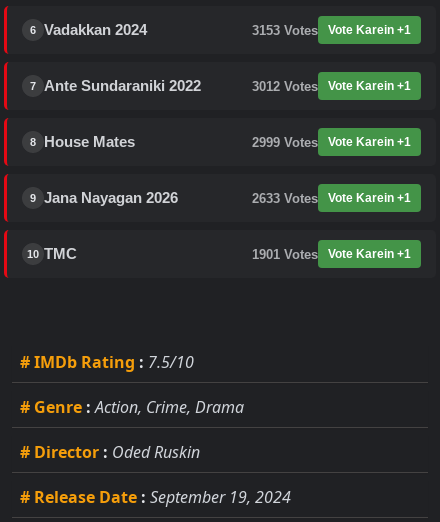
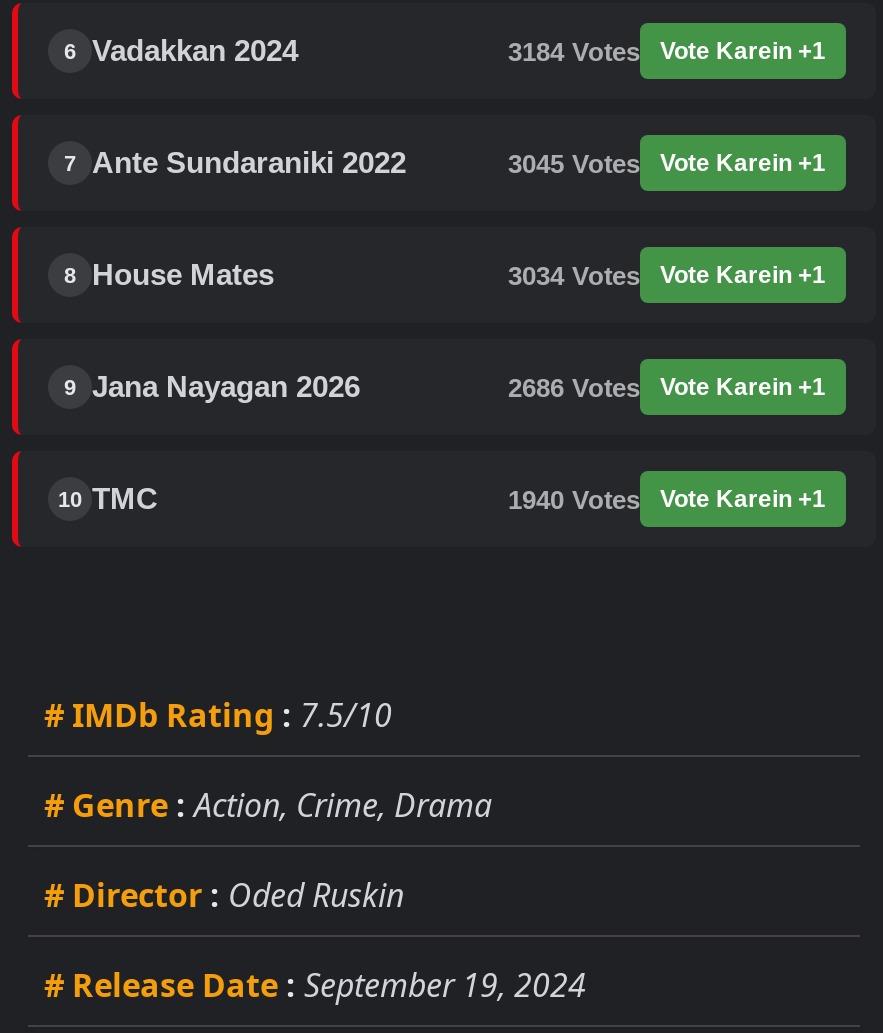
[252,22,411,37] 3153 Votes Vote Karein +1 -> [508,36,826,66] 3184 Votes Vote Karein +1
[252,78,411,93] 3012 Votes Vote Karein +1 -> [508,148,826,178] 3045 Votes Vote Karein +1
[252,134,411,149] 2999 Votes Vote Karein +1 -> [508,260,826,290] 3034 Votes Vote Karein +1
[252,190,411,205] 2633 Votes Vote Karein +1 -> [508,372,826,402] 2686 Votes Vote Karein +1
[252,246,411,261] 1901 Votes Vote Karein +1 -> [508,484,826,514] 1940 Votes Vote Karein +1

